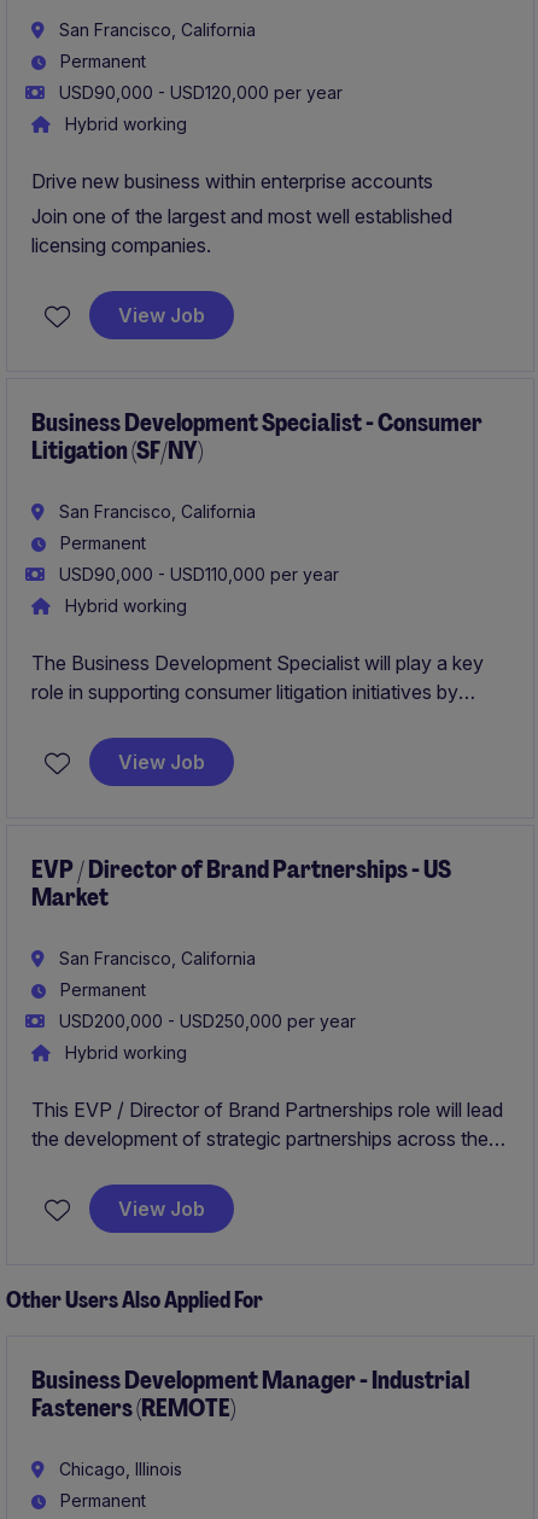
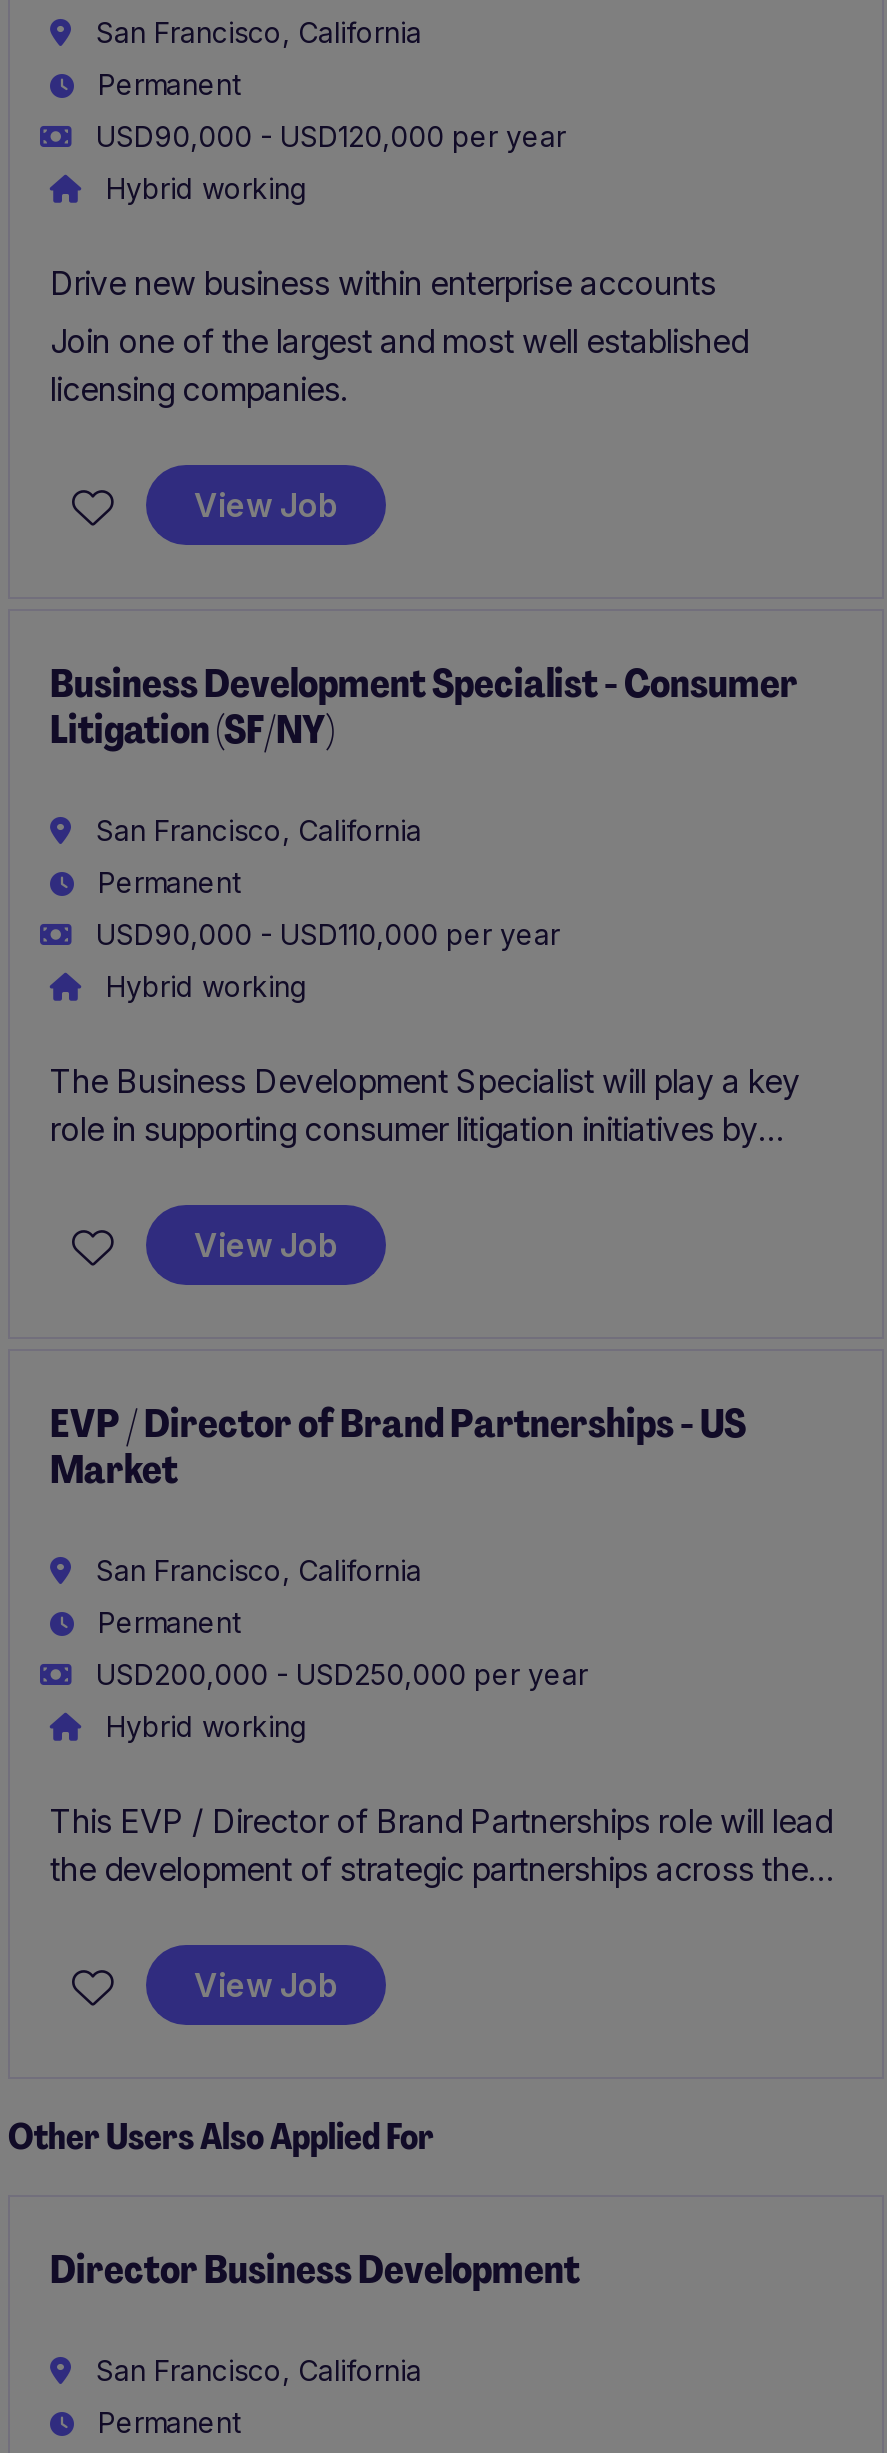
[31,1364,469,1424] Business Development Manager - Industrial | Fasteners (REMOTE) -> [50,2243,580,2295] Director Business Development
[54,1459,182,1479] Chicago, Illinois -> [88,2353,422,2387] San Francisco, California

